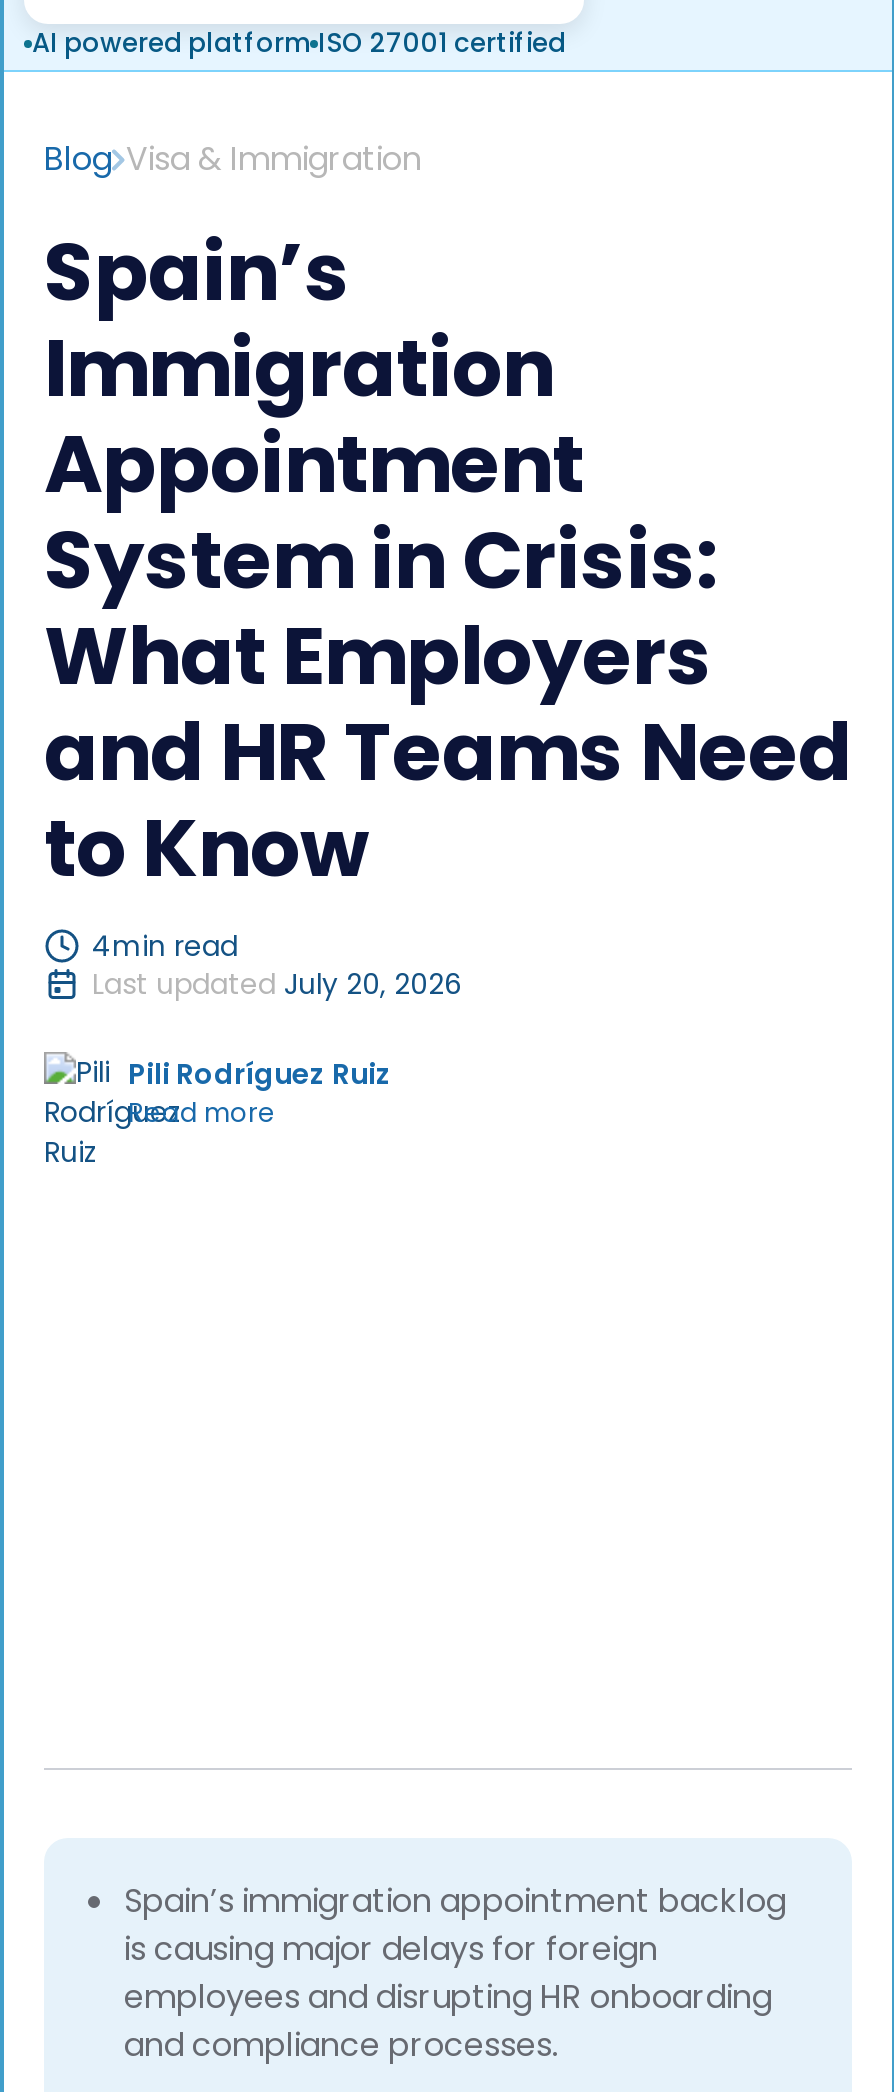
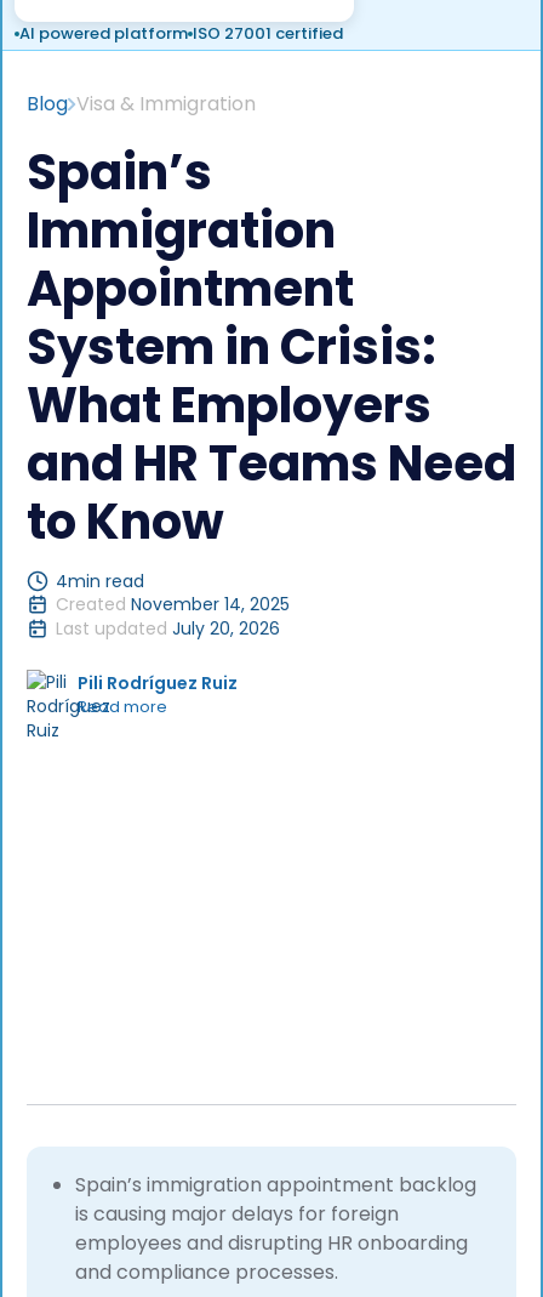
none -> [56,592,290,616] Created November 14, 2025

